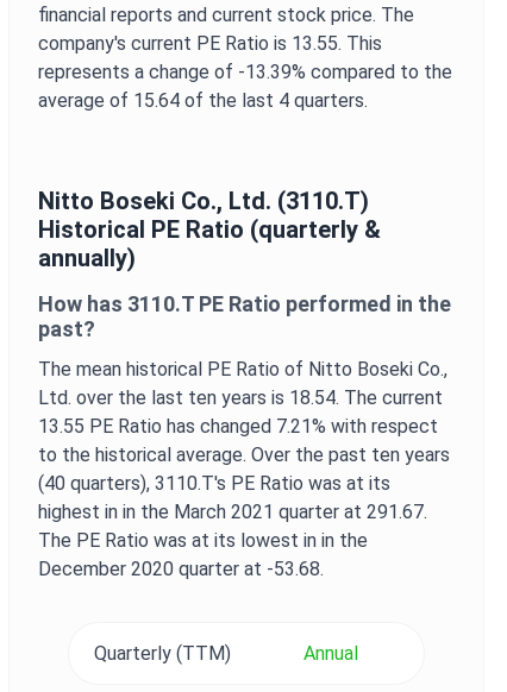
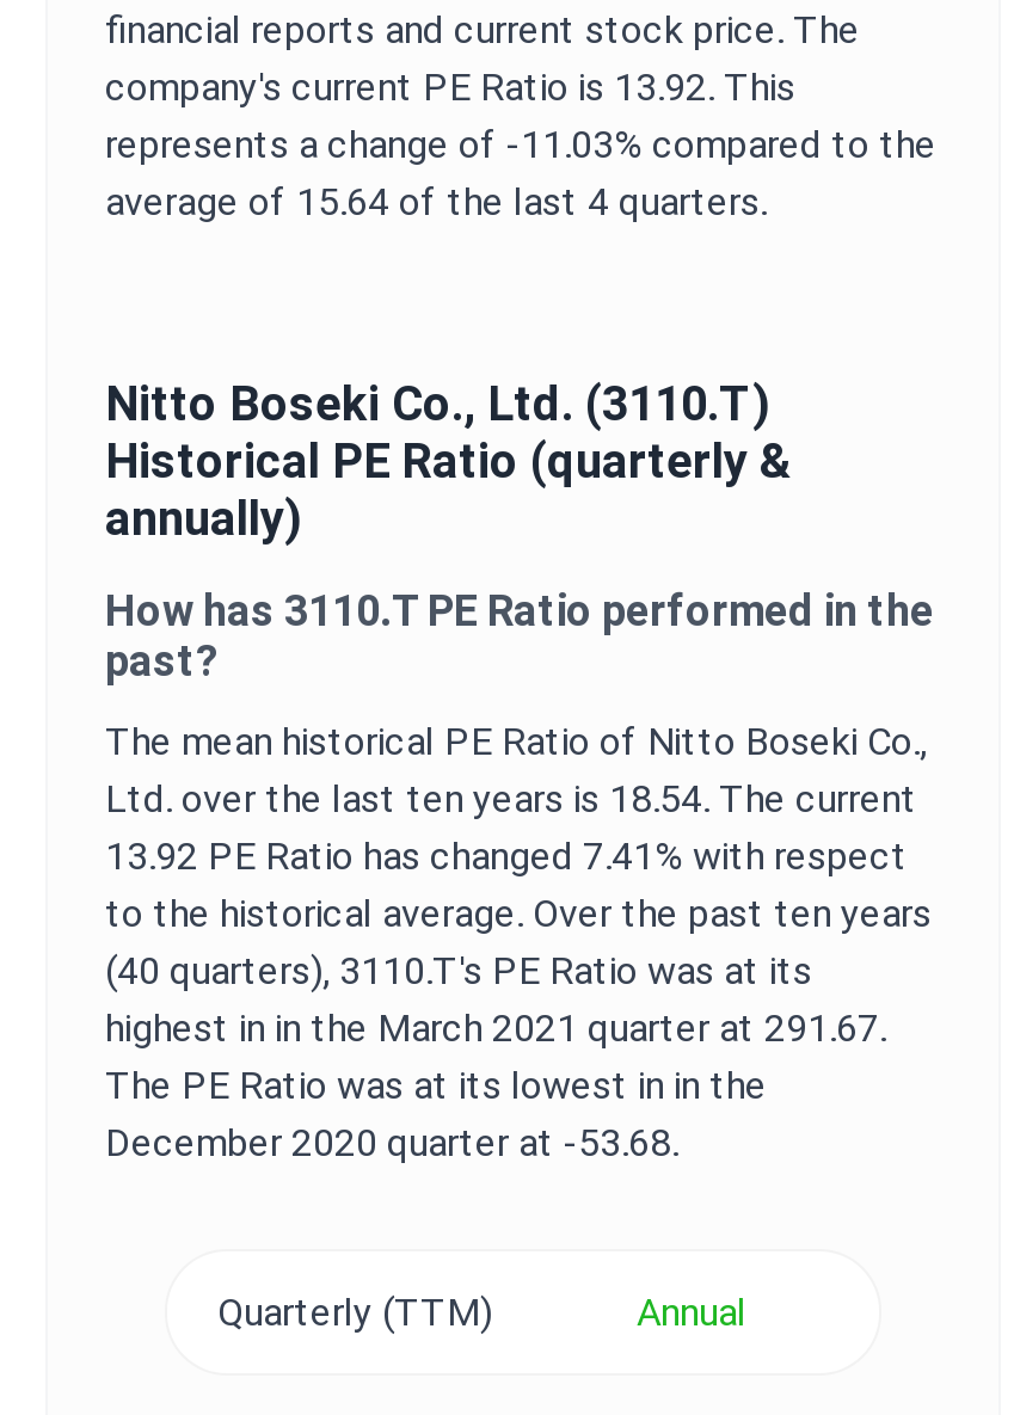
[38,32,382,55] company's current PE Ratio is 13.55. This -> [105,64,795,110] company's current PE Ratio is 13.92. This
[38,61,452,83] represents a change of -13.39% compared to the -> [105,122,936,167] represents a change of -11.03% compared to the
[38,415,438,438] 13.55 PE Ratio has changed 7.21% with respect -> [105,833,908,879] 13.92 PE Ratio has changed 7.41% with respect

